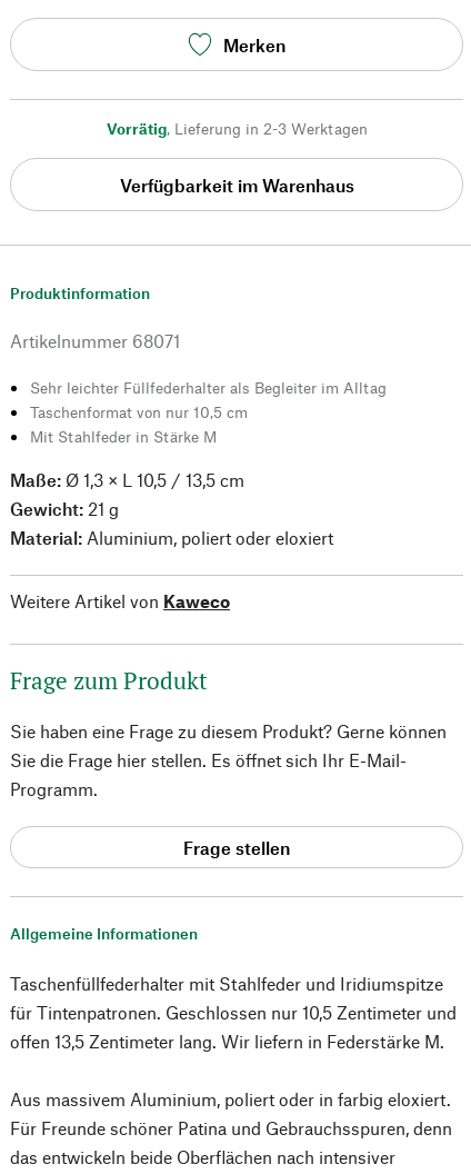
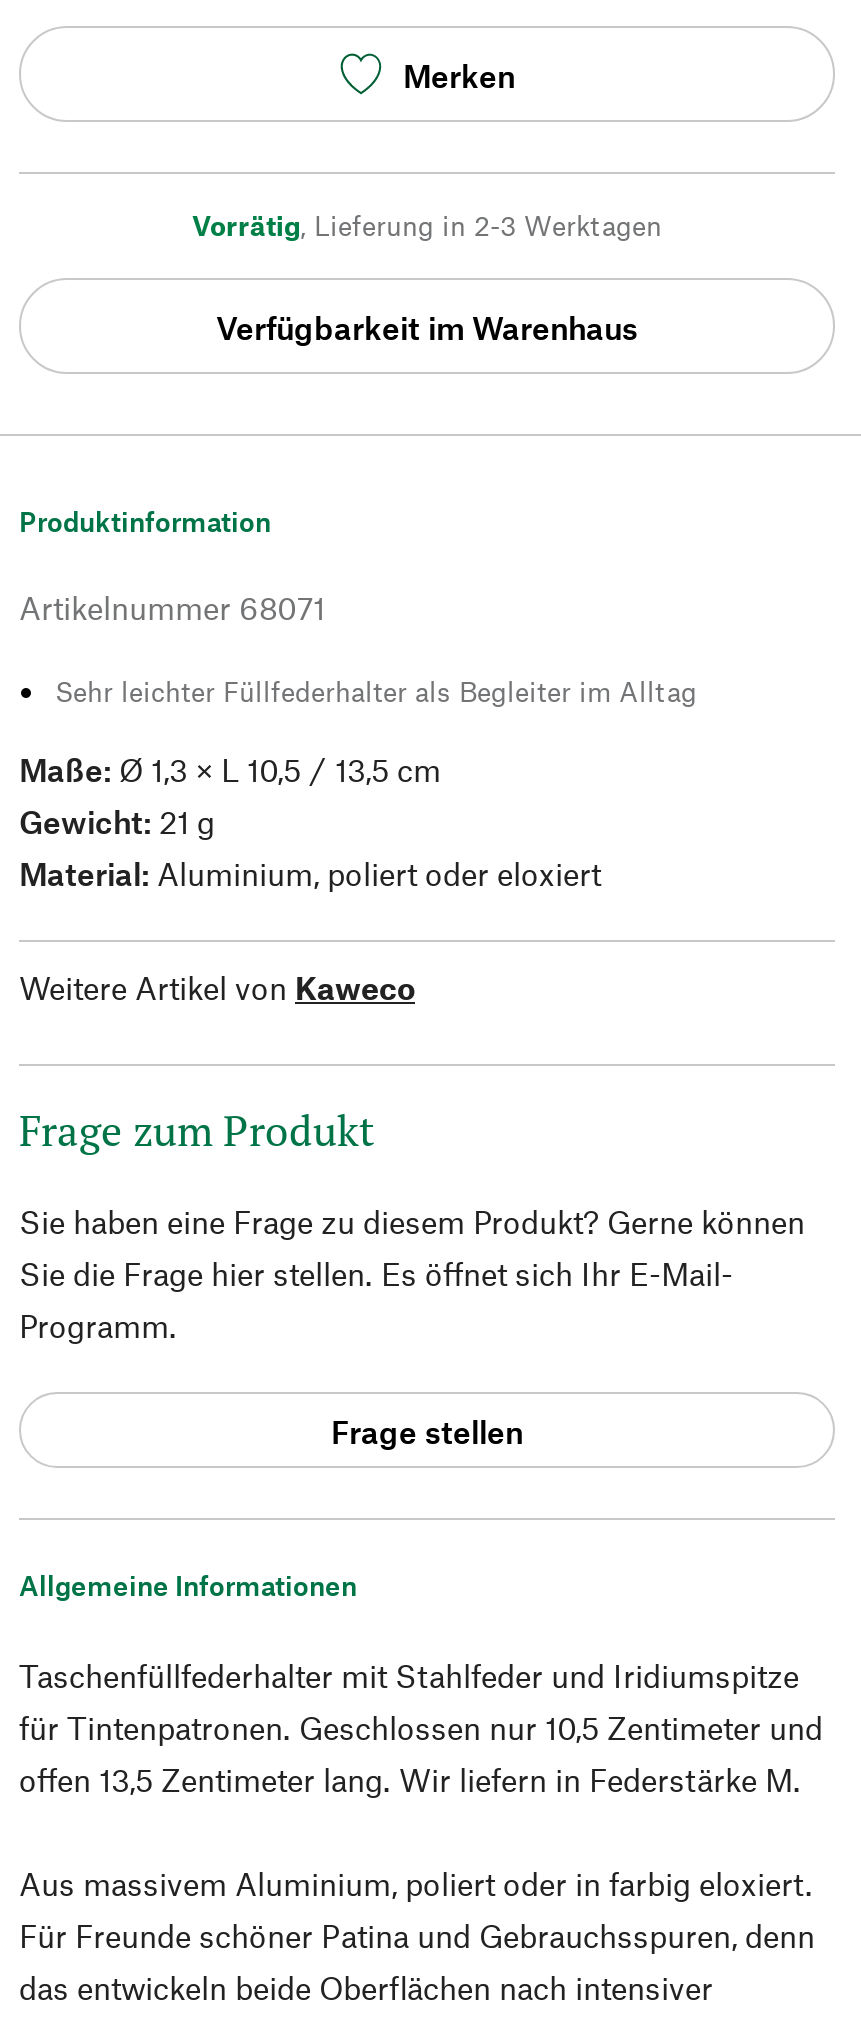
[30,402,248,446] Taschenformat von nur 10,5 cm | Mit Stahlfeder in Stärke M -> none

